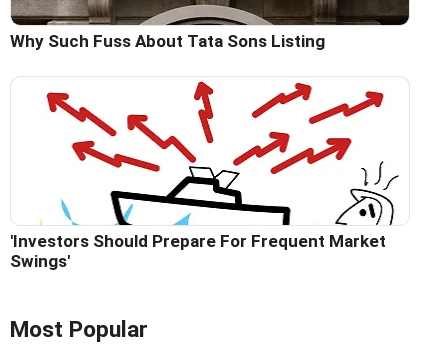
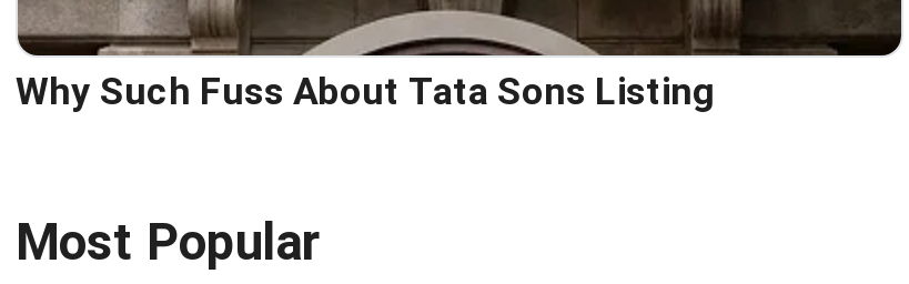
[10,81,399,271] [image] | 'Investors Should Prepare For Frequent Market | Swings' -> none

